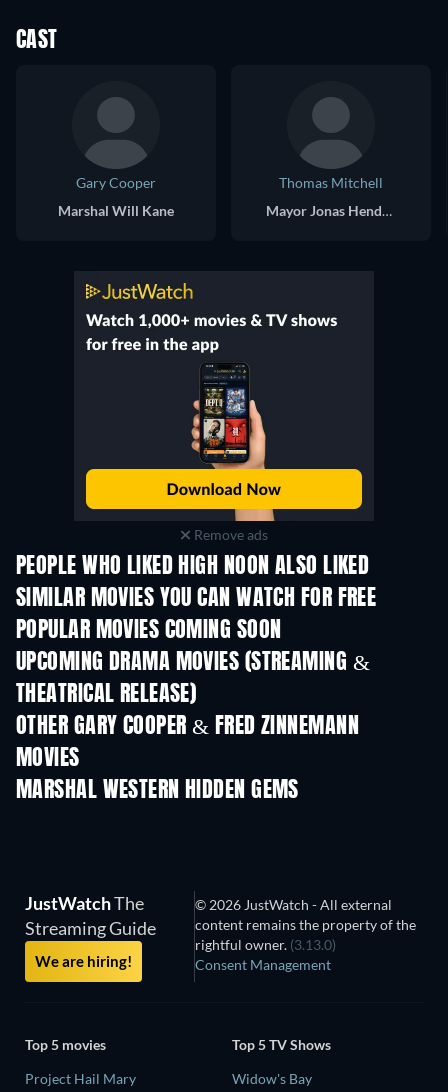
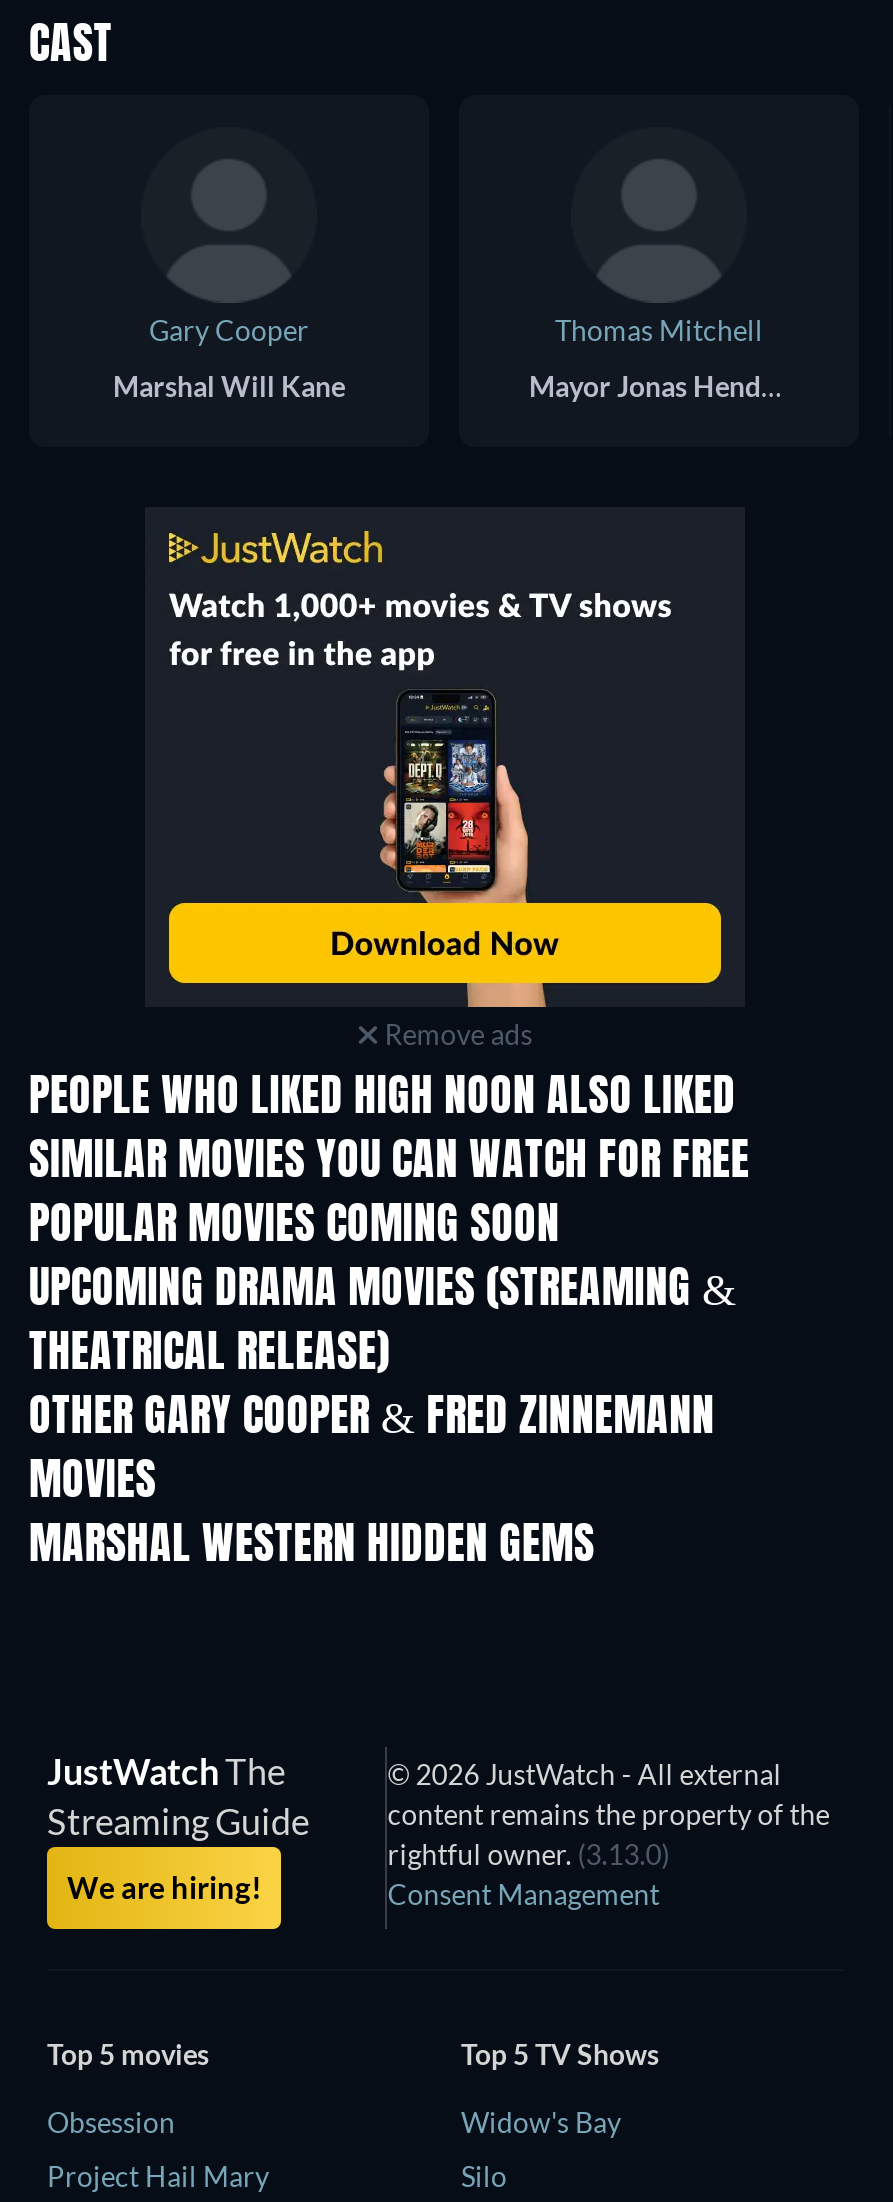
none -> [47,2104,175,2138] Obsession
none -> [461,2158,507,2192] Silo

